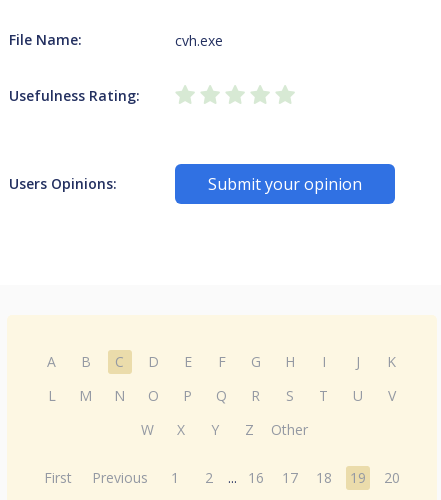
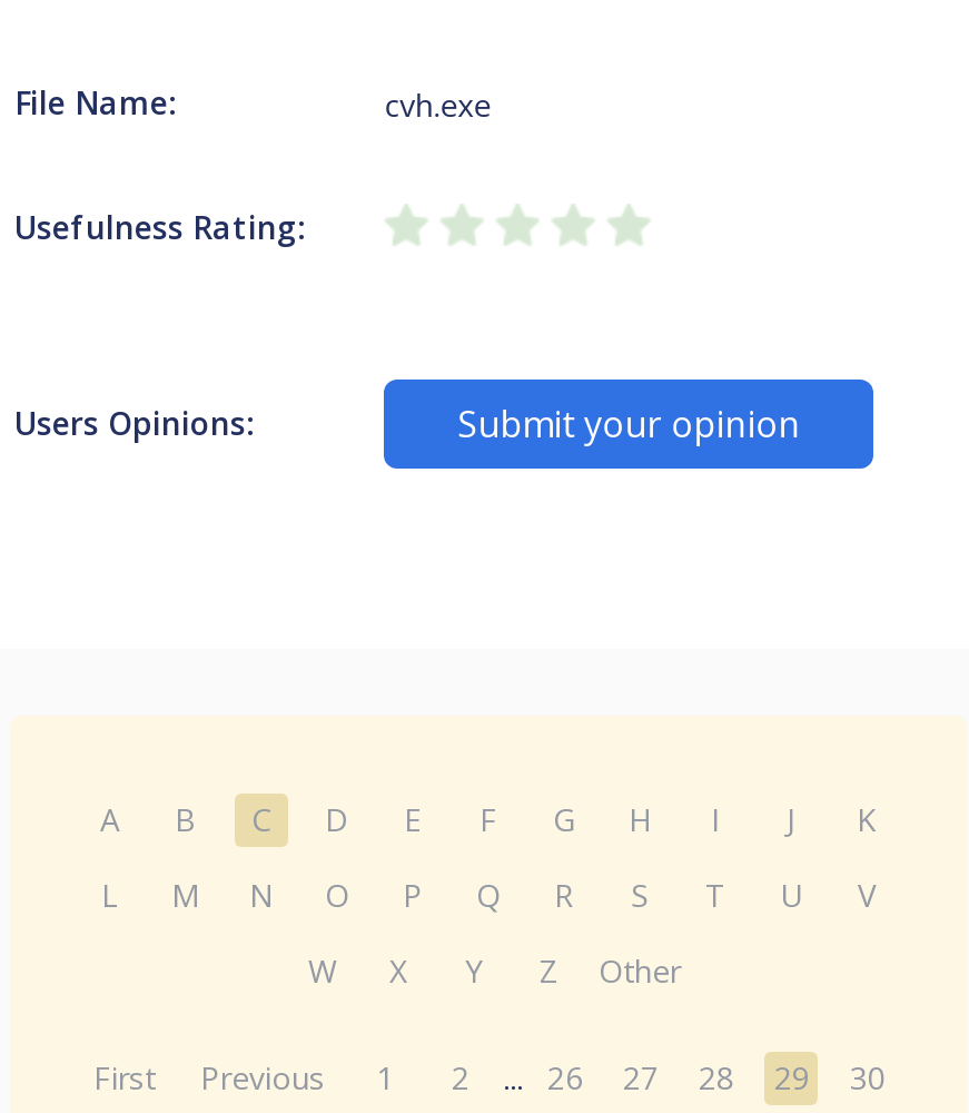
[205,468,264,487] 2 ... 16 -> [452,1056,583,1099] 2 ... 26
[282,468,298,487] 17 -> [623,1056,659,1099] 27
[316,468,332,487] 18 -> [699,1056,734,1099] 28
[350,468,366,487] 19 -> [774,1056,810,1099] 29
[384,468,400,487] 20 -> [850,1056,886,1099] 30

